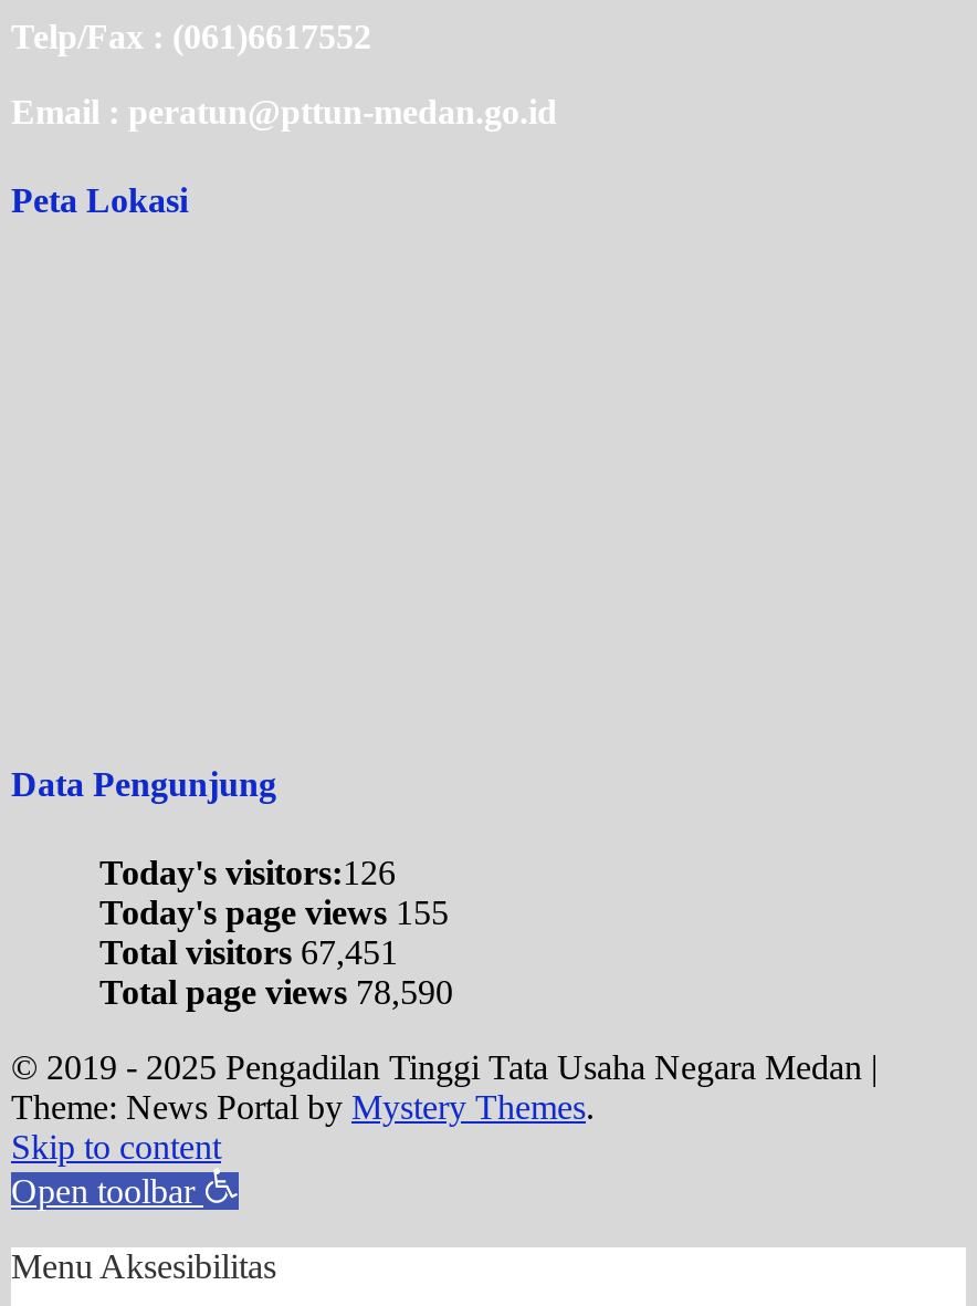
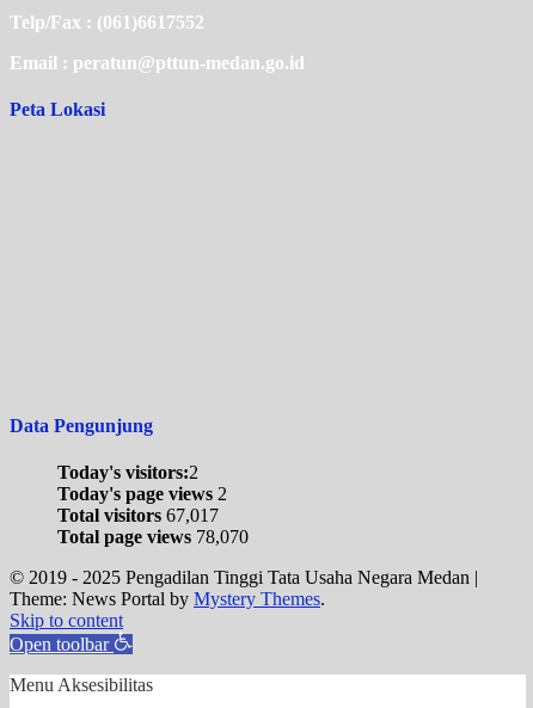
[99,853,396,890] Today's visitors:126 -> [57,462,198,482] Today's visitors:2
[99,893,449,930] Today's page views 155 -> [57,484,227,504] Today's page views 2
[99,932,398,970] Total visitors 67,451 -> [57,505,219,525] Total visitors 67,017
[99,972,453,1010] Total page views 78,590 -> [57,527,249,547] Total page views 78,070

